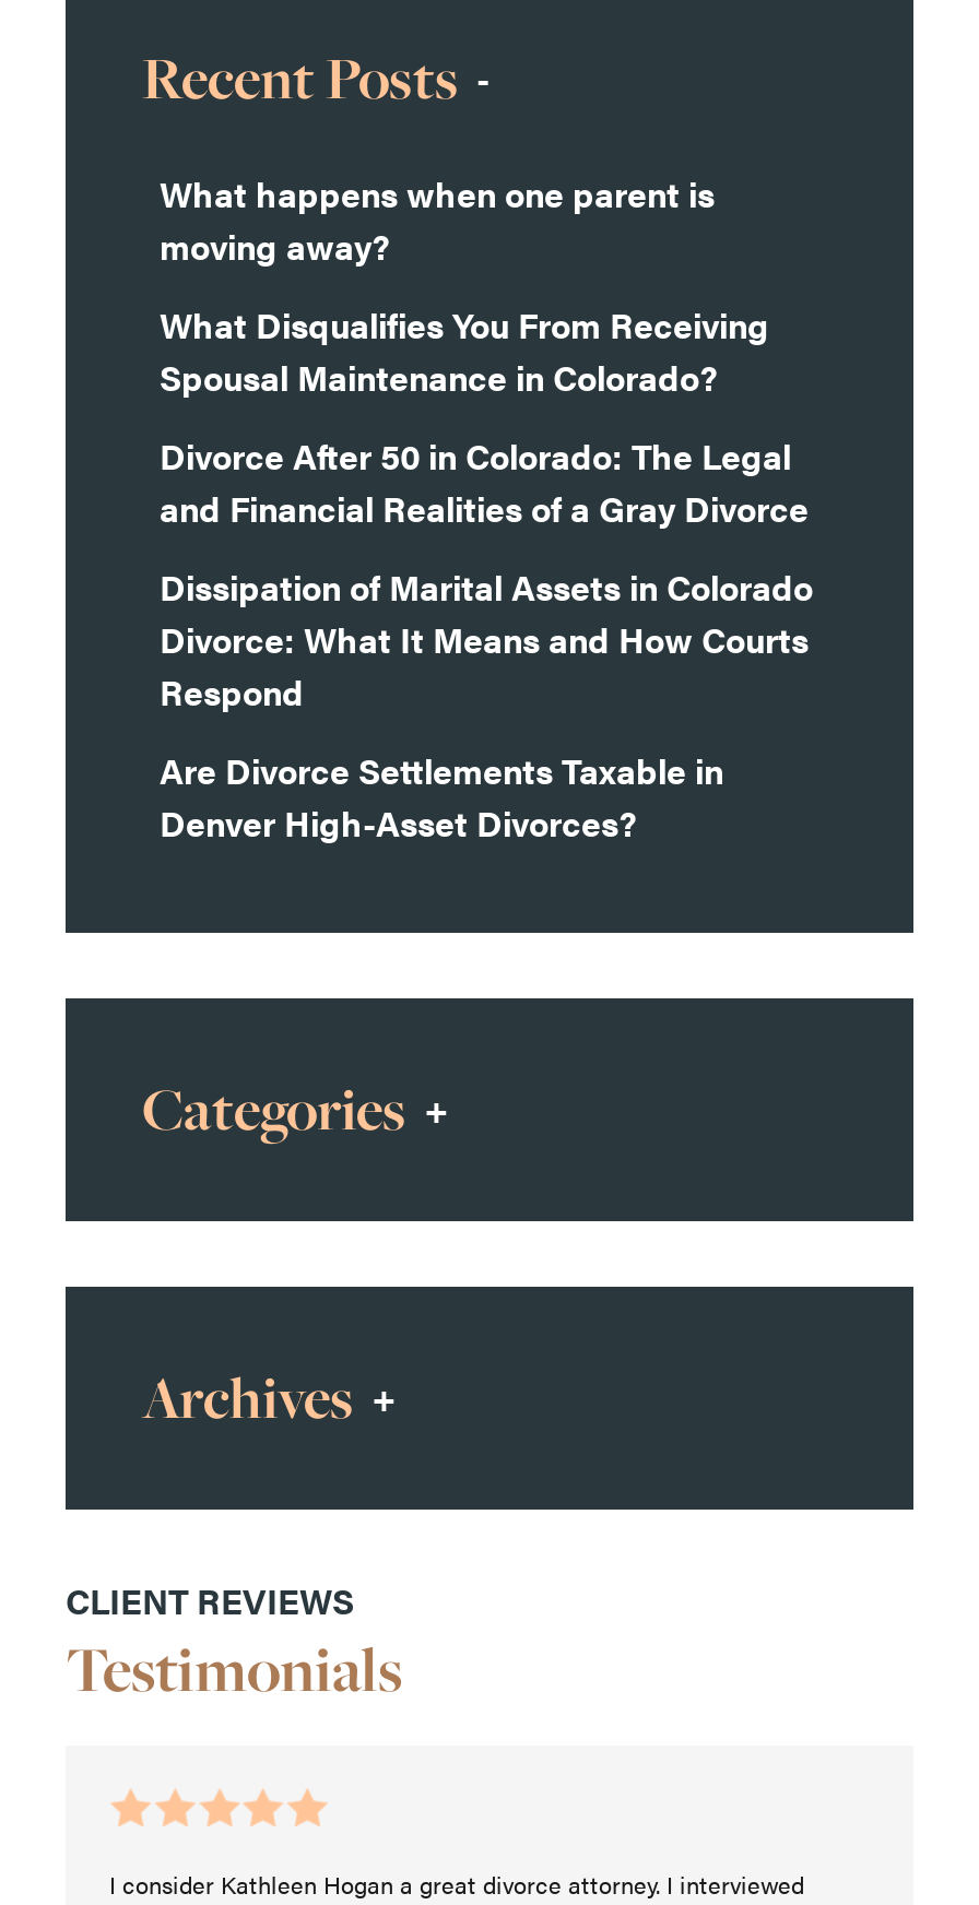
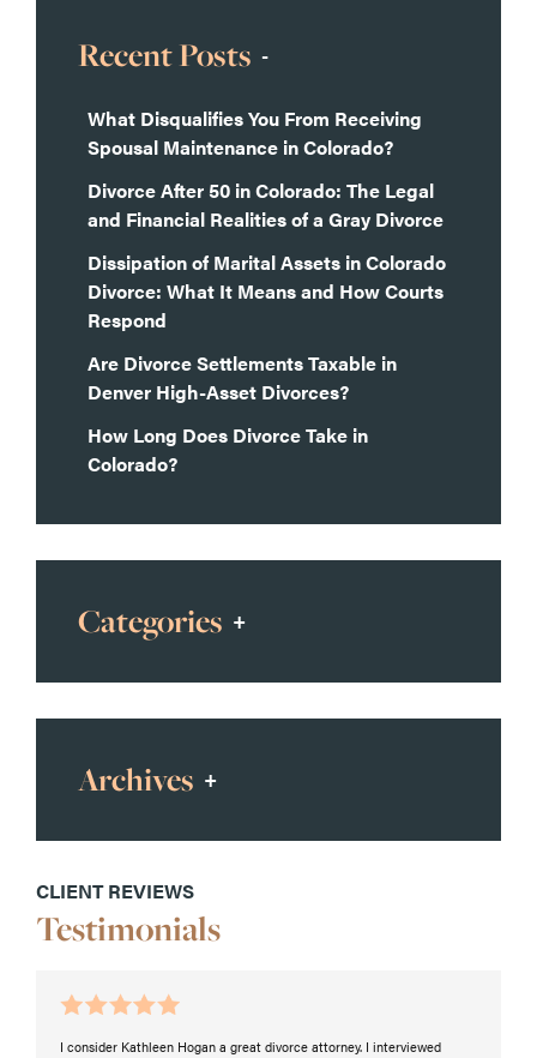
[160,168,715,270] What happens when one parent is | moving away? -> none
moved [160,299,813,847] -> [88,104,446,405]: What Disqualifies You From Receiving | Spousal Maintenance in Colorado? | Divorce After 50 in Colorado: The Legal | ... | Are Divorce Settlements Taxable in | Denver High-Asset Divorces?
none -> [88,421,368,477] How Long Does Divorce Take in | Colorado?

